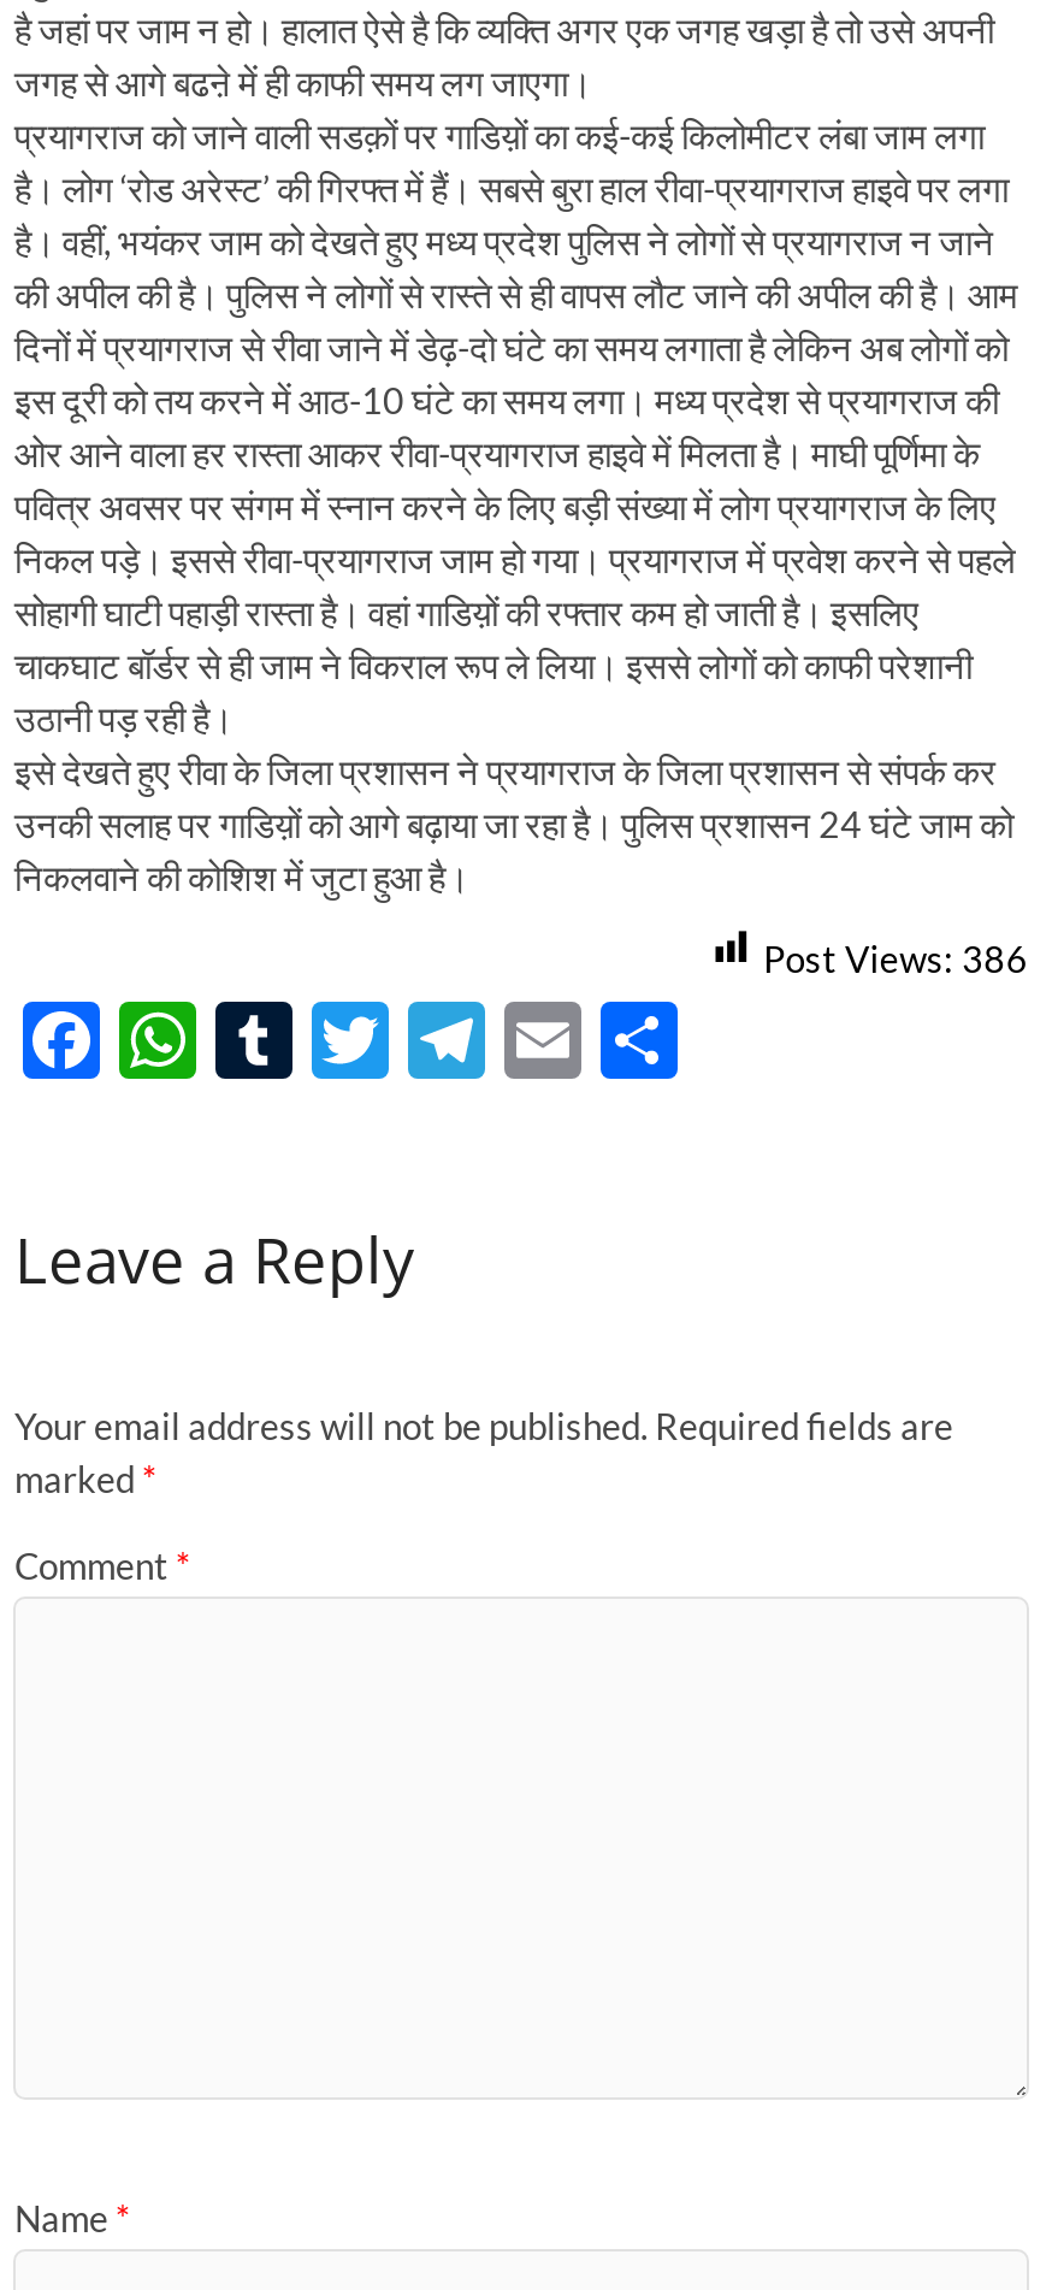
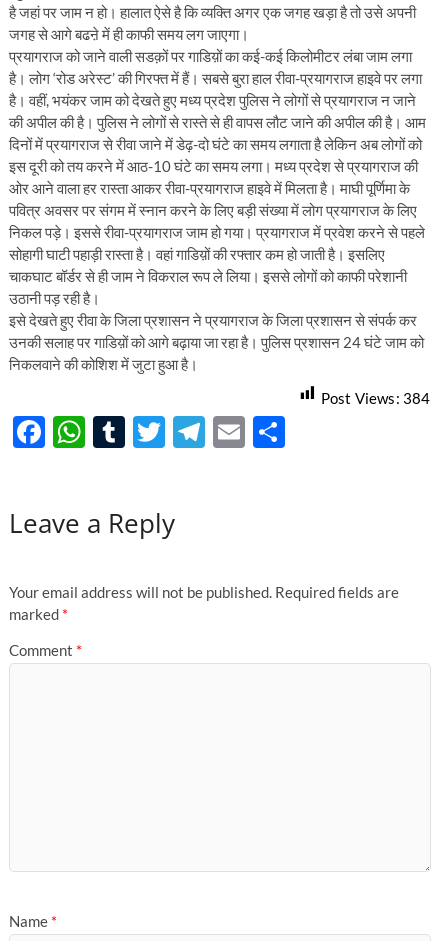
[763,936,1028,980] Post Views: 386 -> [320,389,430,407] Post Views: 384

